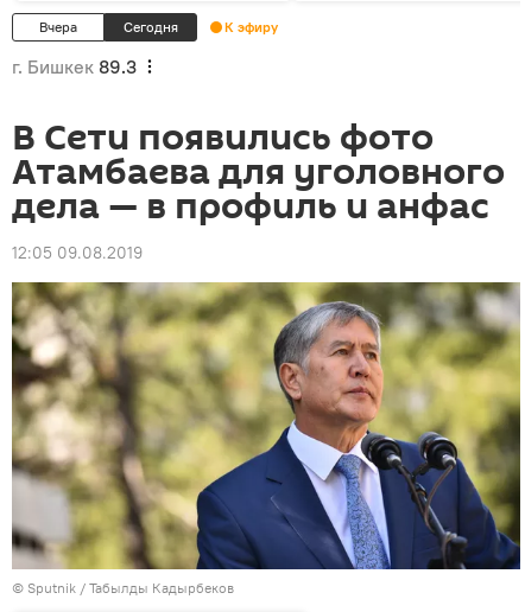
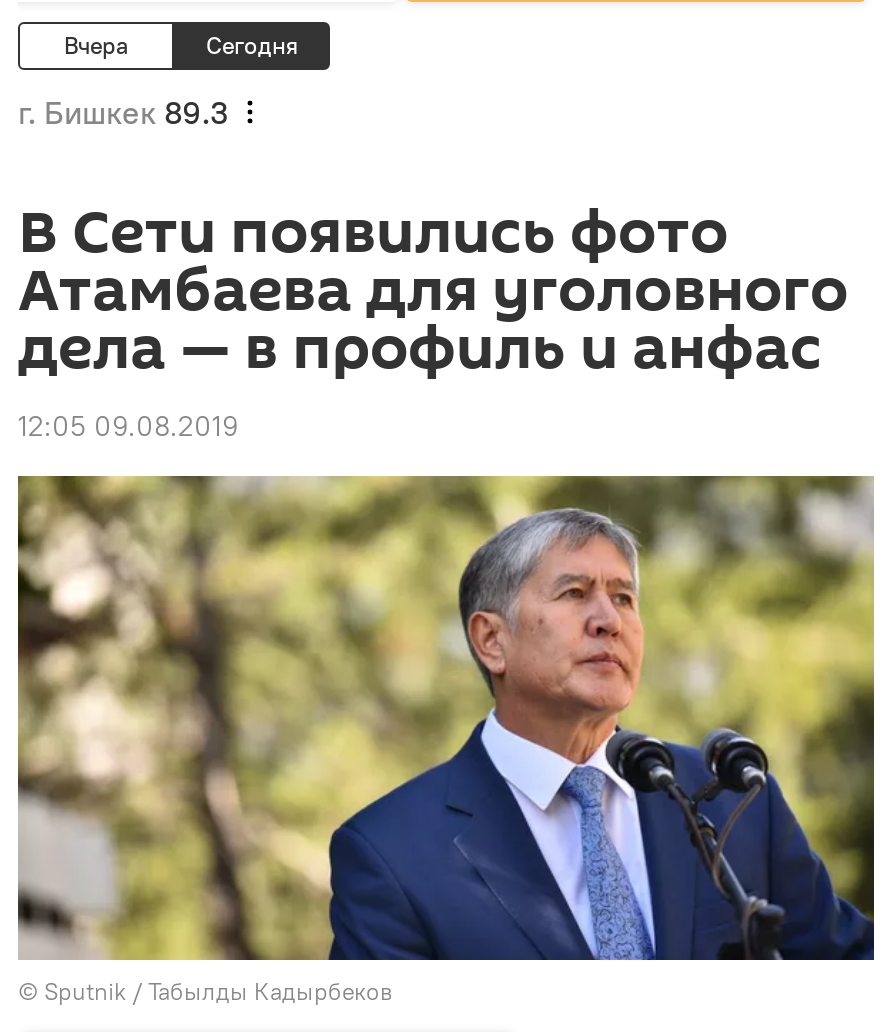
[224,18,278,36] К эфиру -> none

